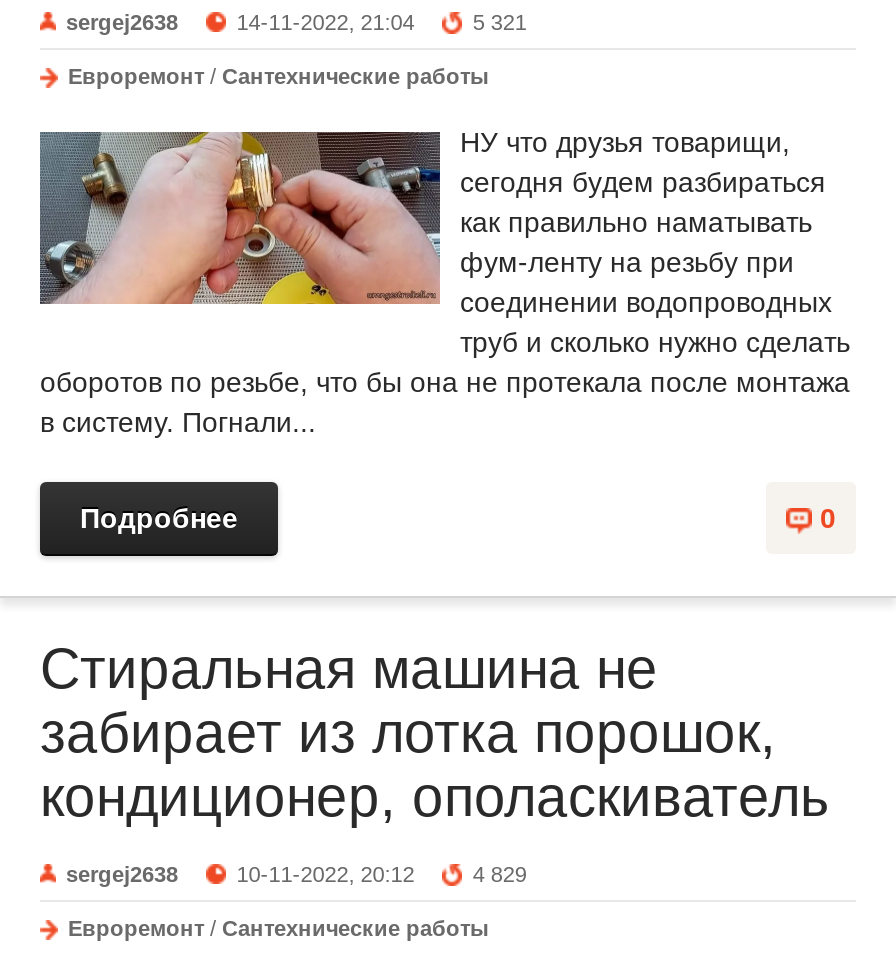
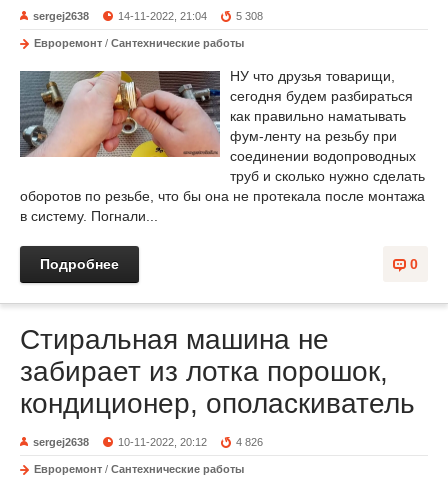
[473,10,527,34] 5 321 -> [236,10,263,22] 5 308
[473,862,527,886] 4 829 -> [236,436,263,448] 4 826

